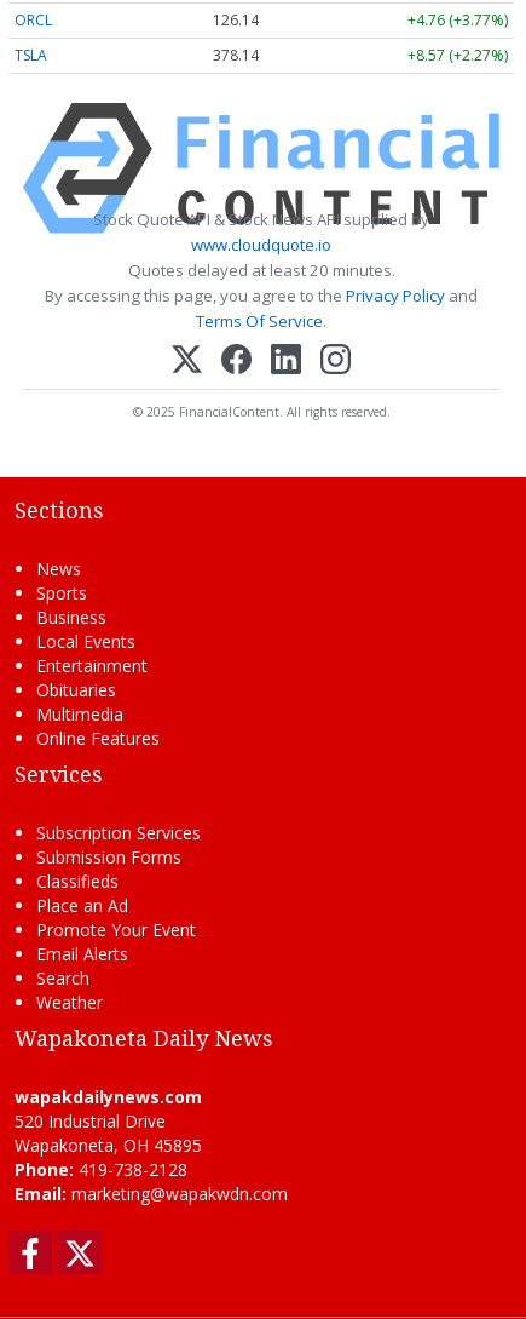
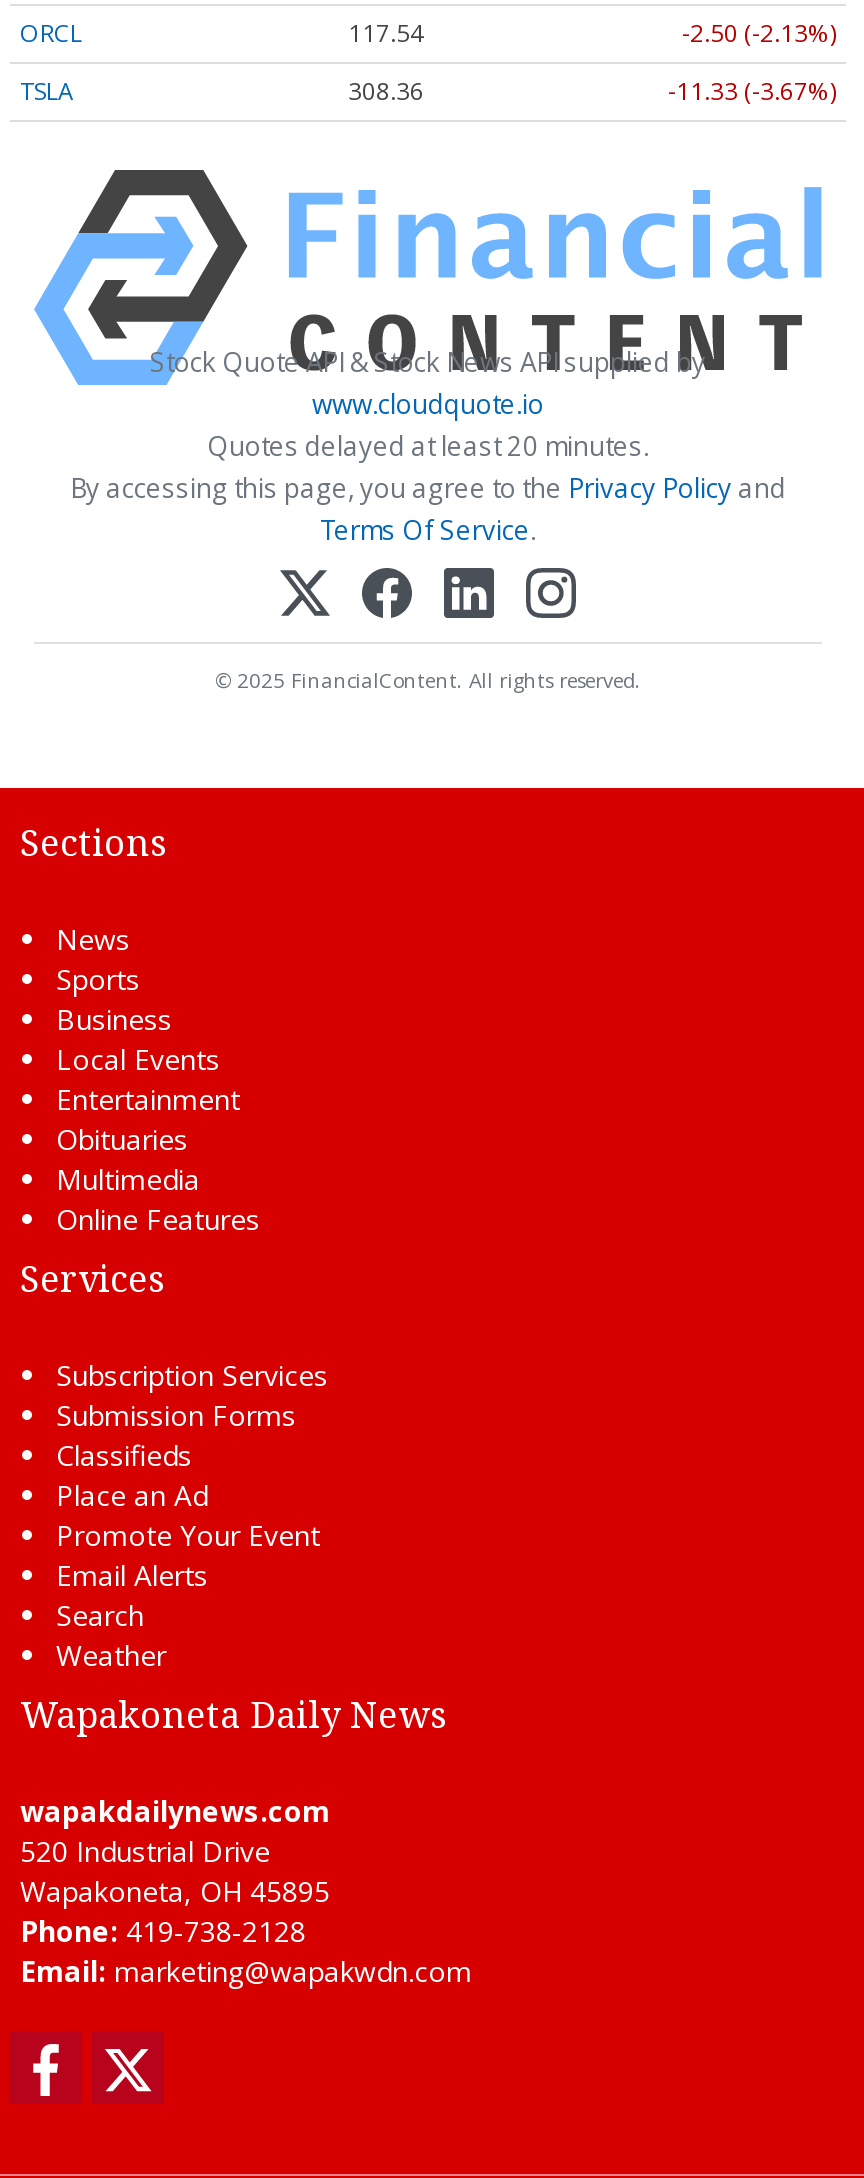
[213,9,259,30] 126.14 -> [348,15,424,49] 117.54
[407,9,508,30] +4.76 (+3.77%) -> [682,15,836,49] -2.50 (-2.13%)
[213,44,259,65] 378.14 -> [348,73,424,107] 308.36
[407,44,508,65] +8.57 (+2.27%) -> [668,73,836,107] -11.33 (-3.67%)

